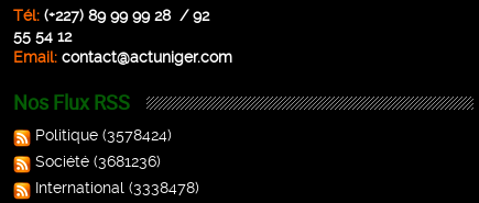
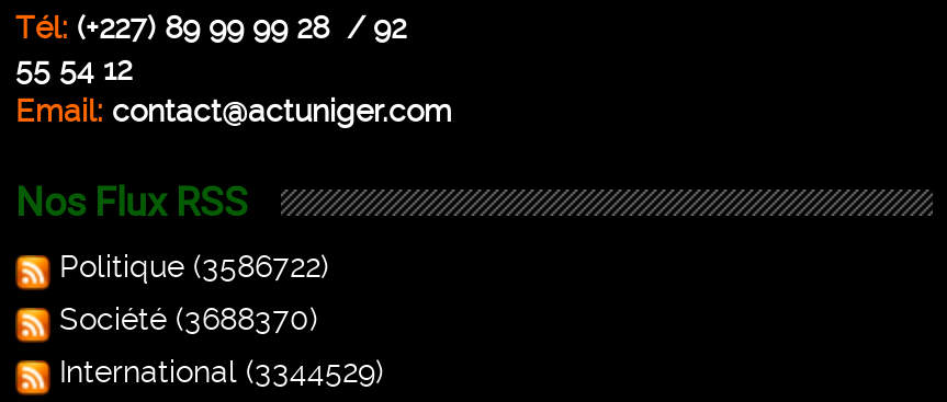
[31,126,172,144] Politique (3578424) -> [50,248,329,283] Politique (3586722)
[31,152,161,170] Société (3681236) -> [50,301,318,336] Société (3688370)
[31,179,199,196] International (3338478) -> [50,353,384,388] International (3344529)

